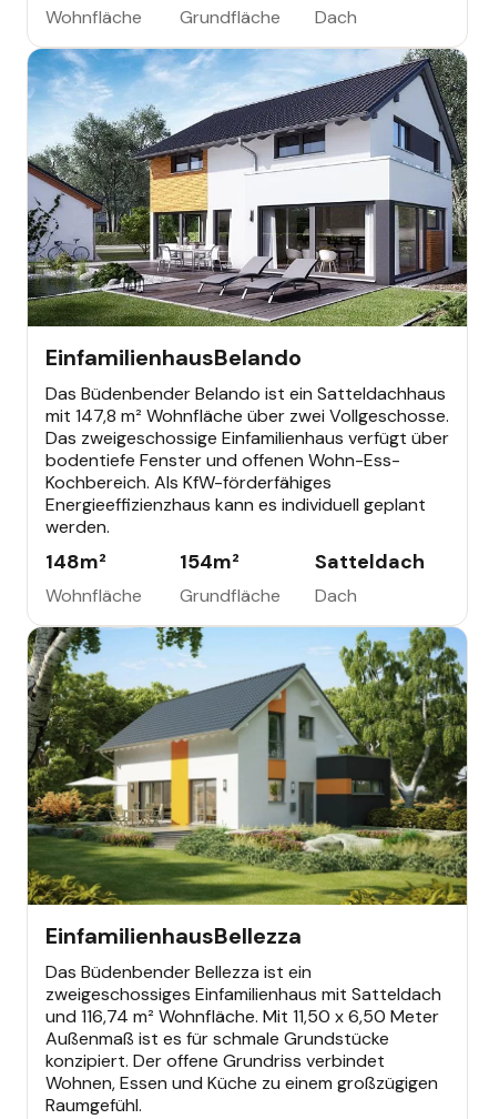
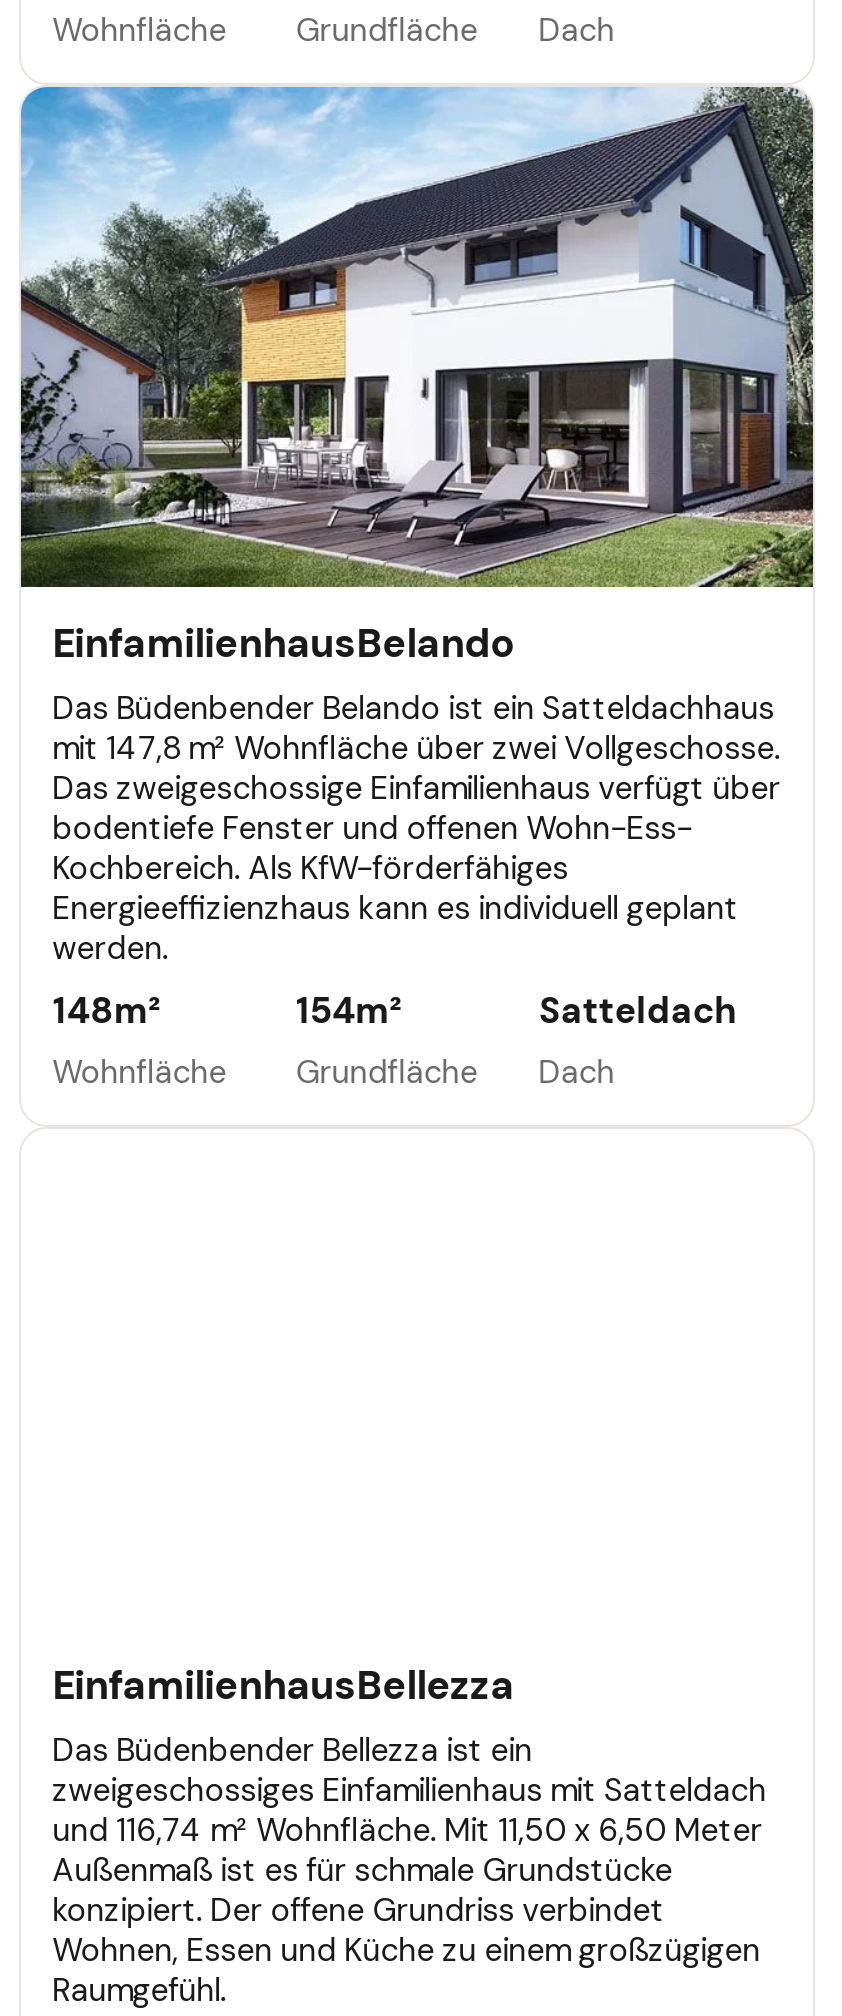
[27,626,468,906] [image] -> none

